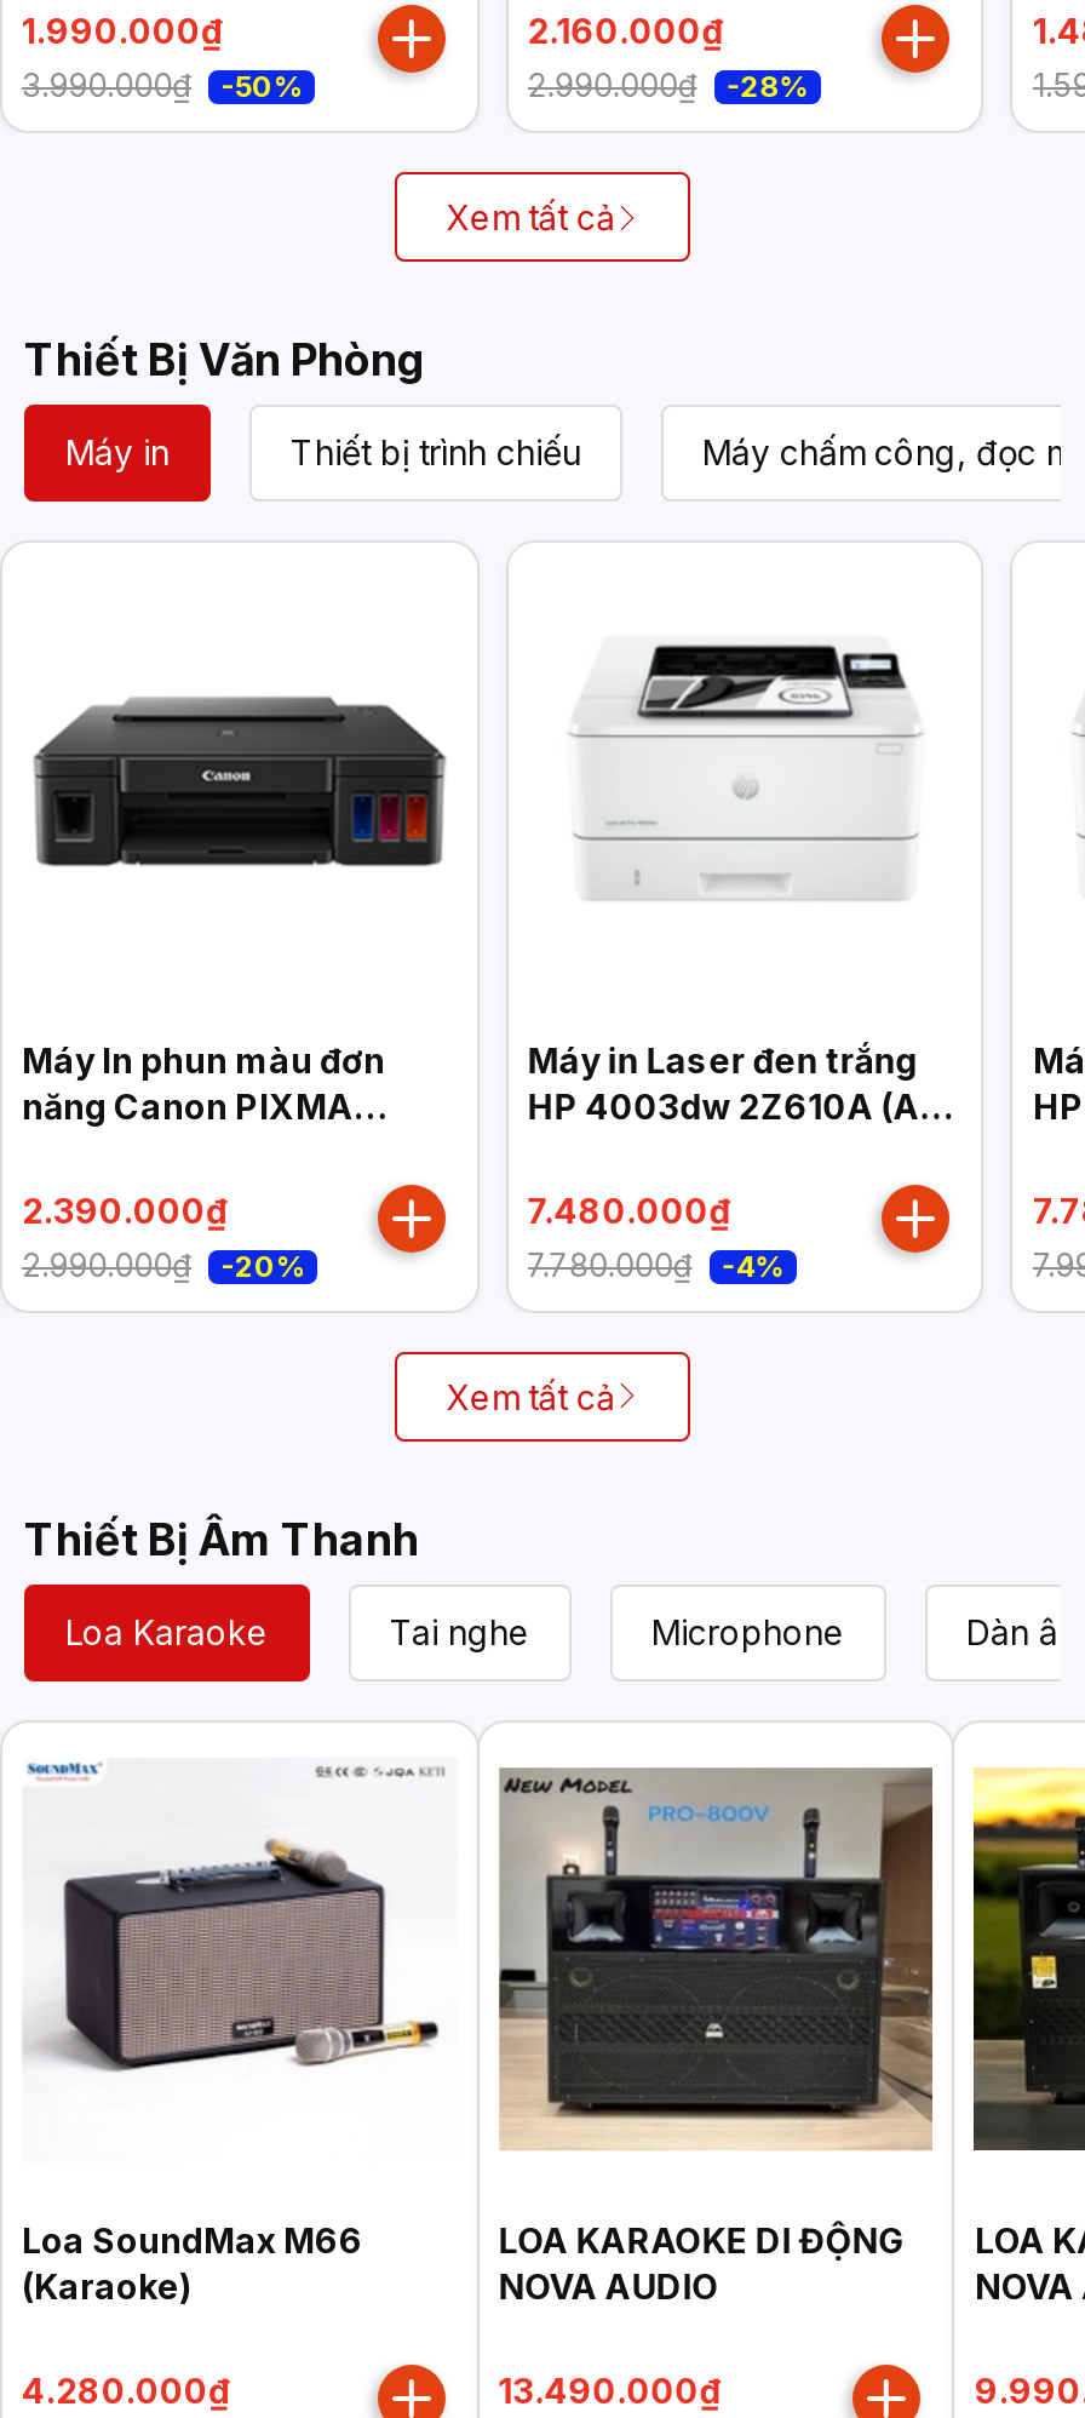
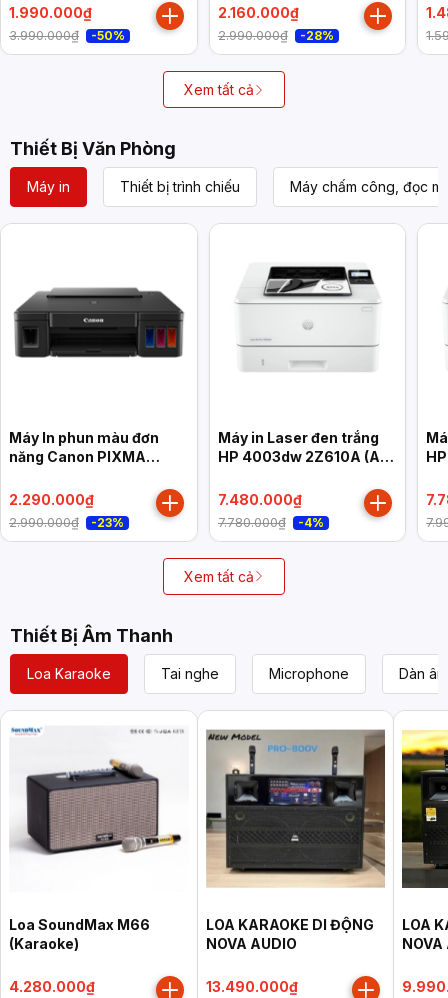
[22,1189,228,1231] 2.390.000₫ -> [9,491,94,508] 2.290.000₫
[22,1245,305,1284] 2.990.000₫ -20% -> [9,514,124,530] 2.990.000₫ -23%

